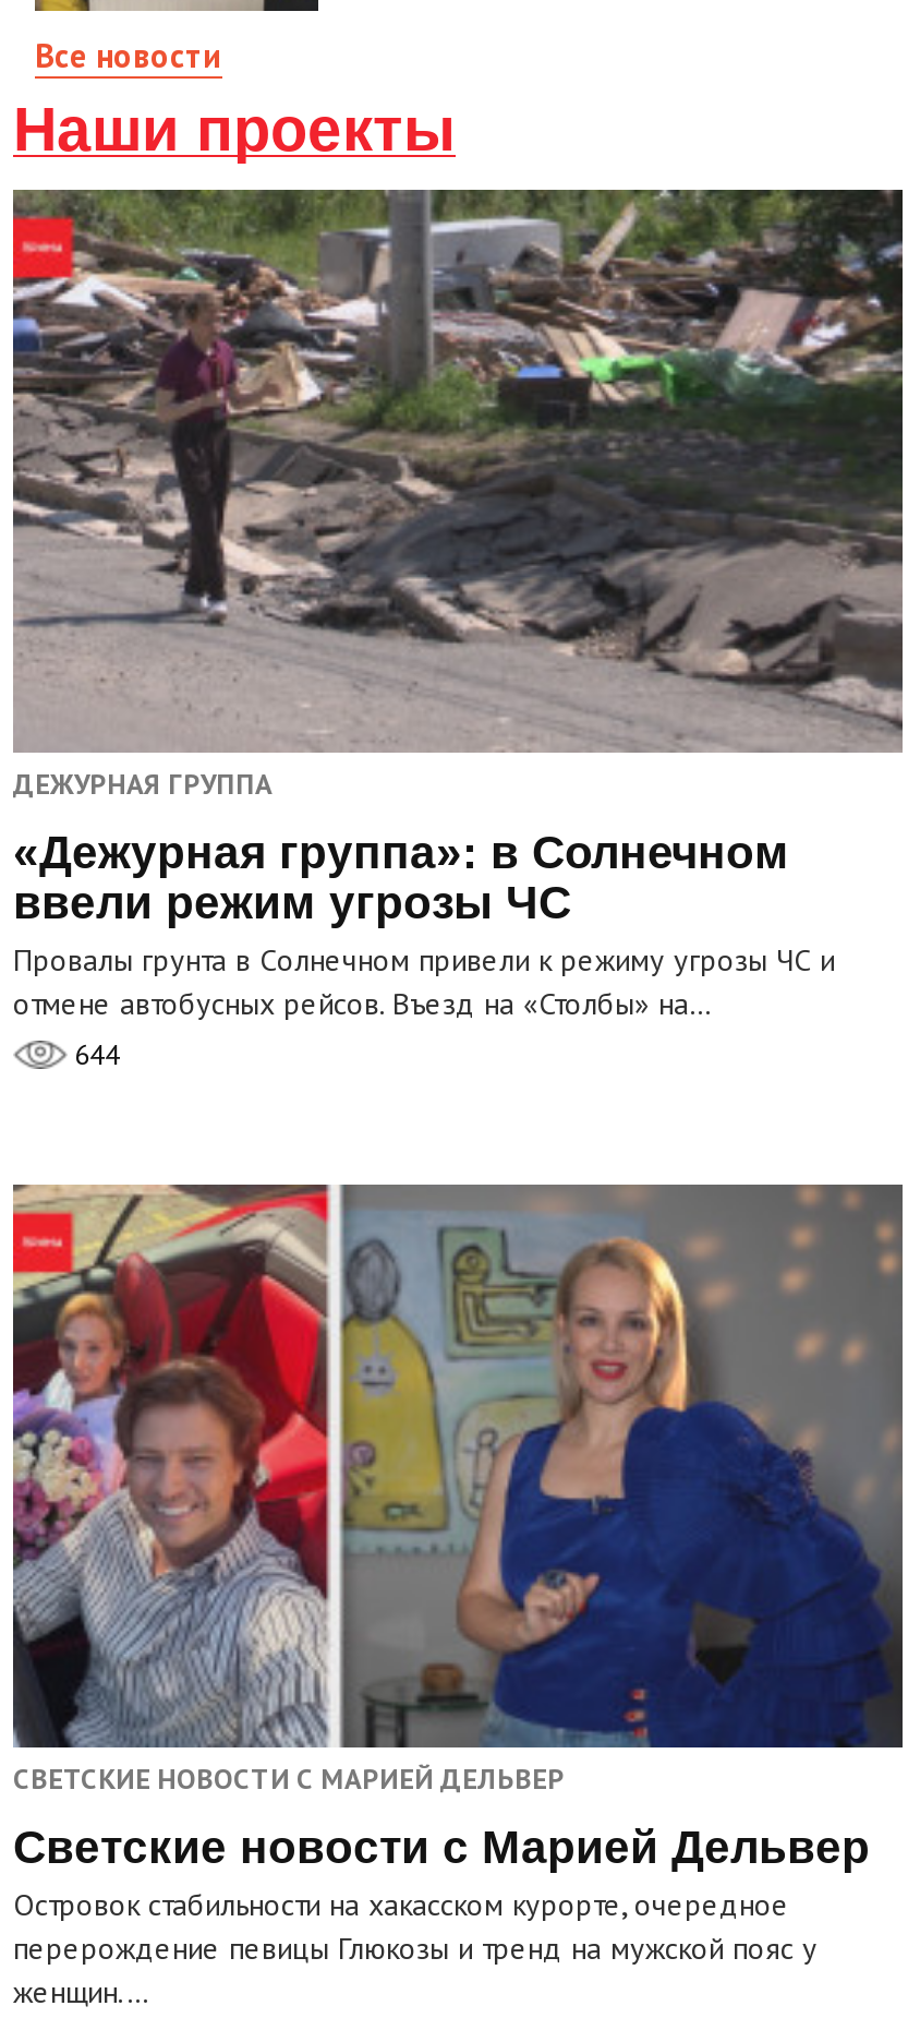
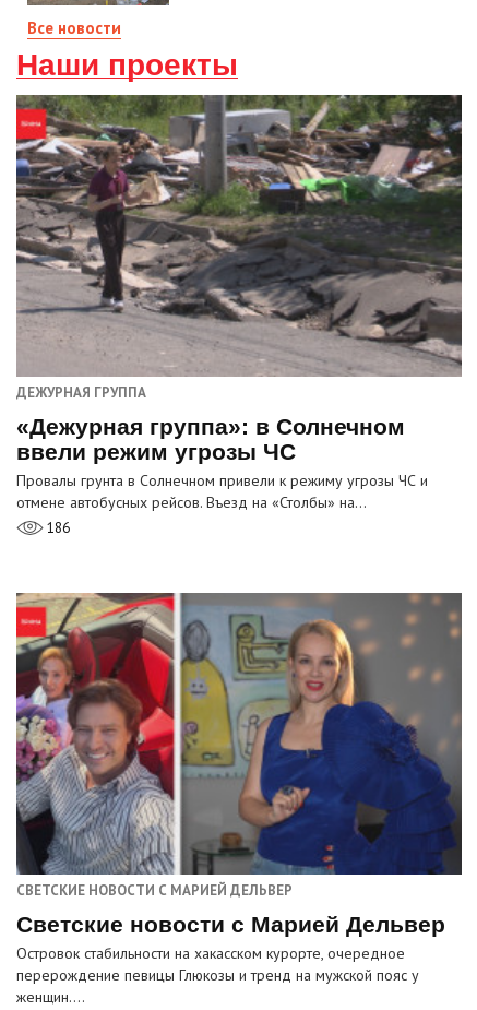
[68,1036,120,1074] 644 -> [44,519,70,537] 186

